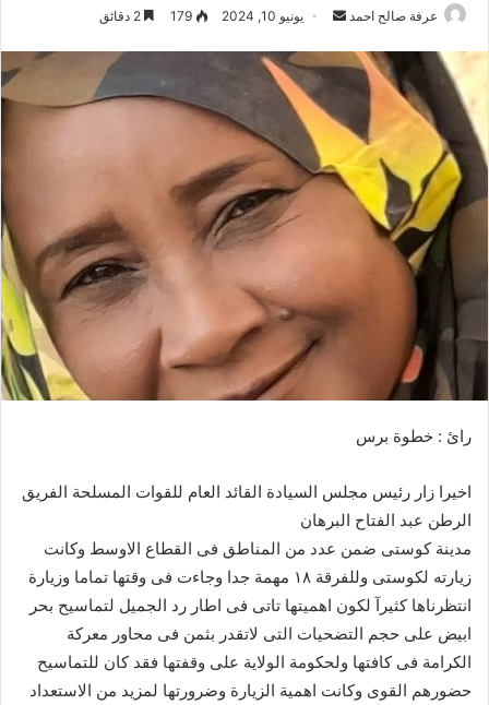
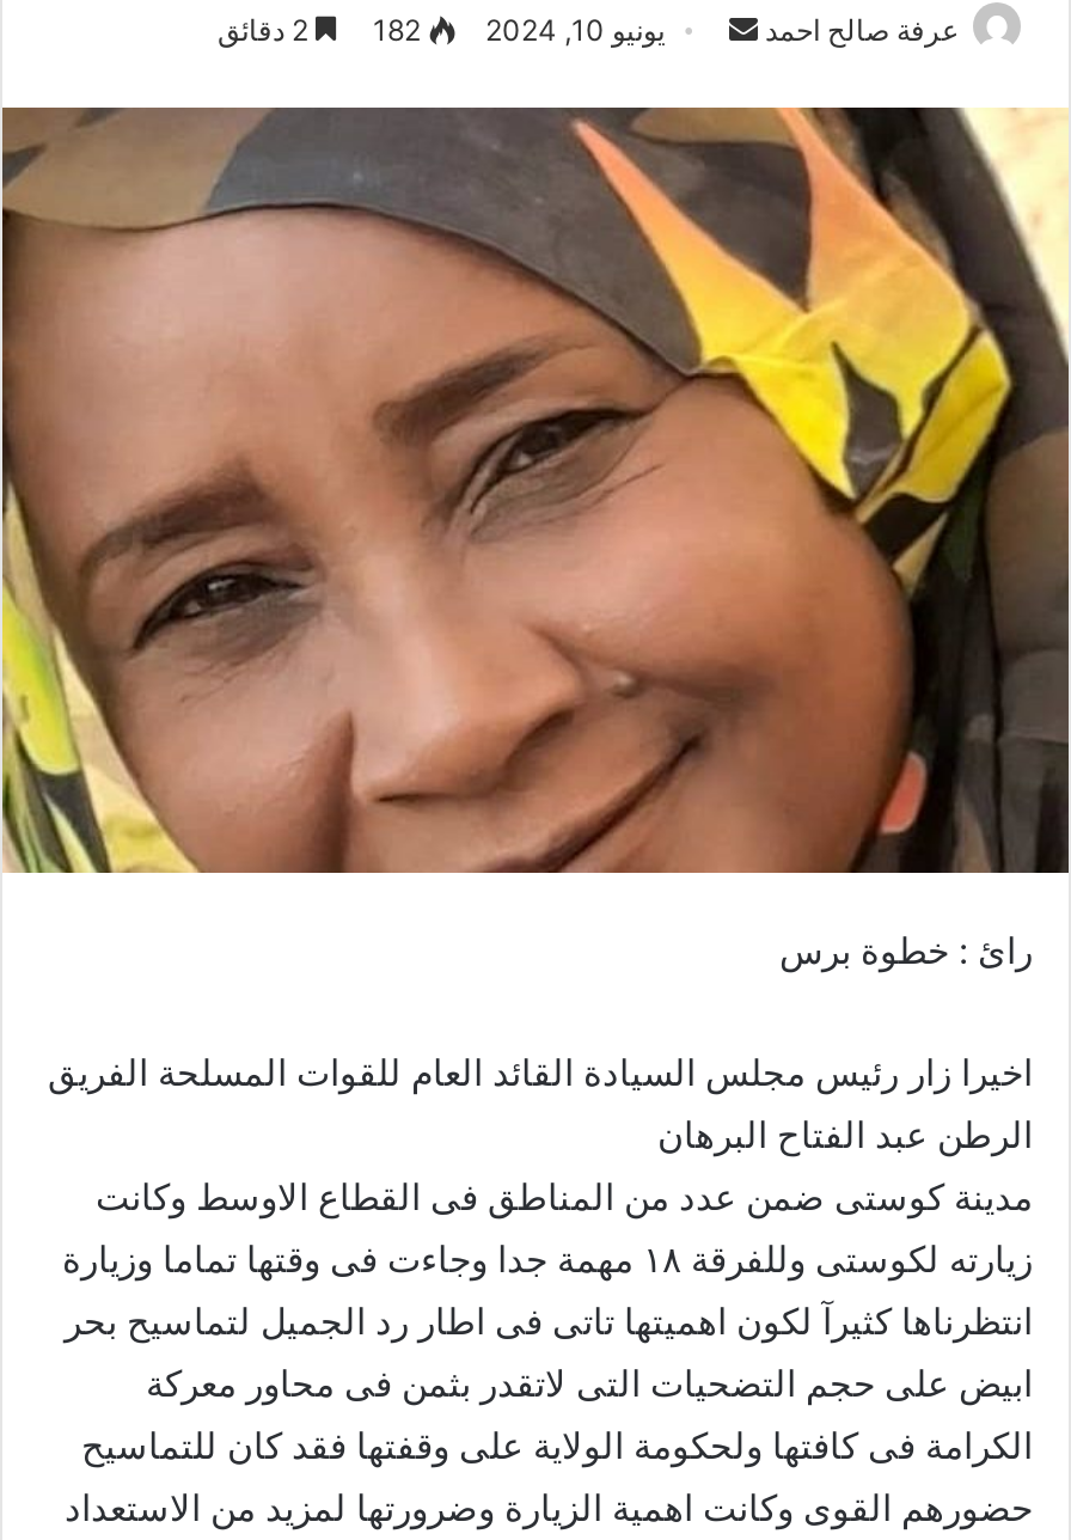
[170,8,192,24] 179 -> [373,12,421,48] 182

